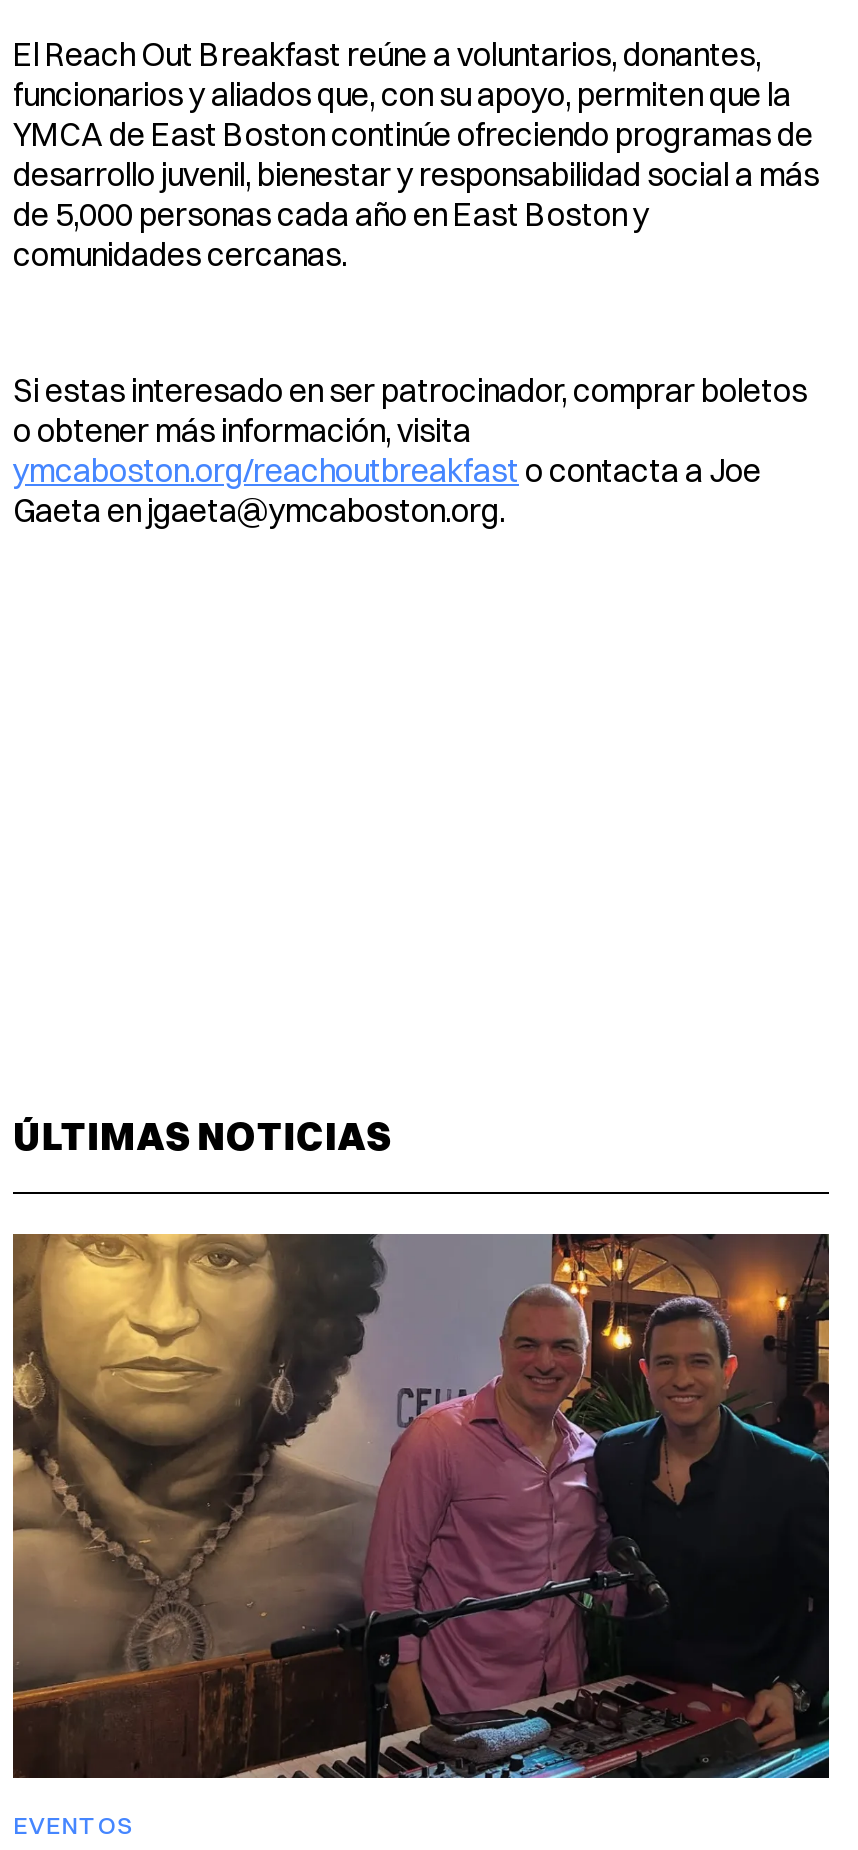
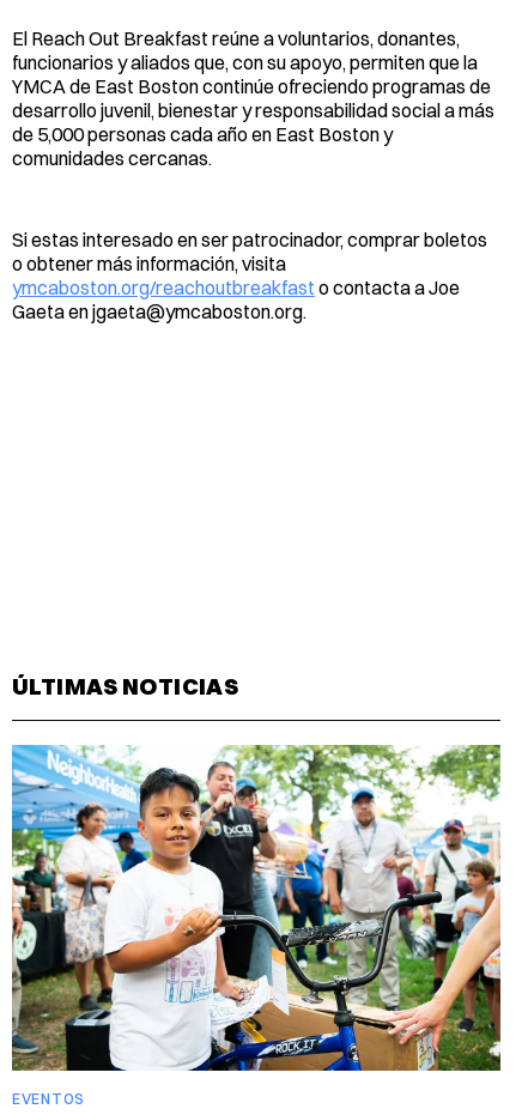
[11,1232,831,1780] [image] -> [11,744,502,1072] [image]

